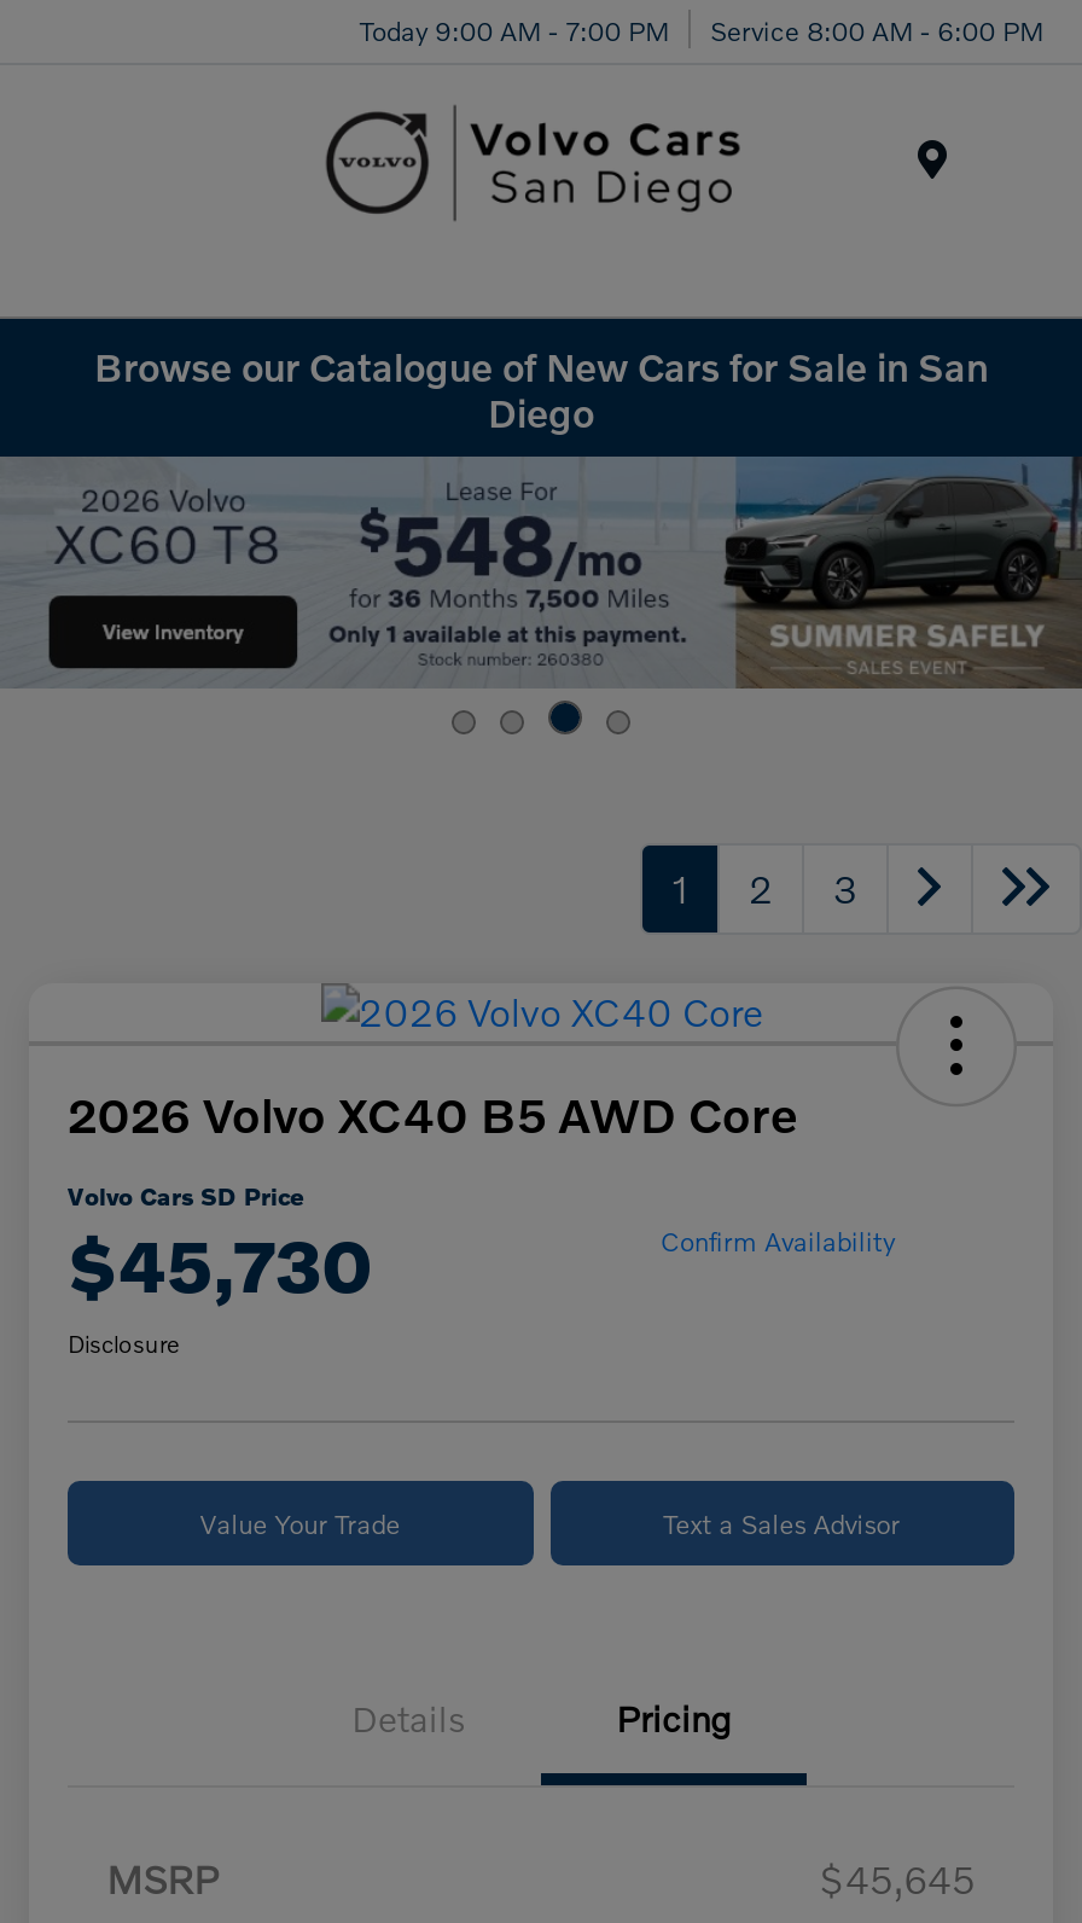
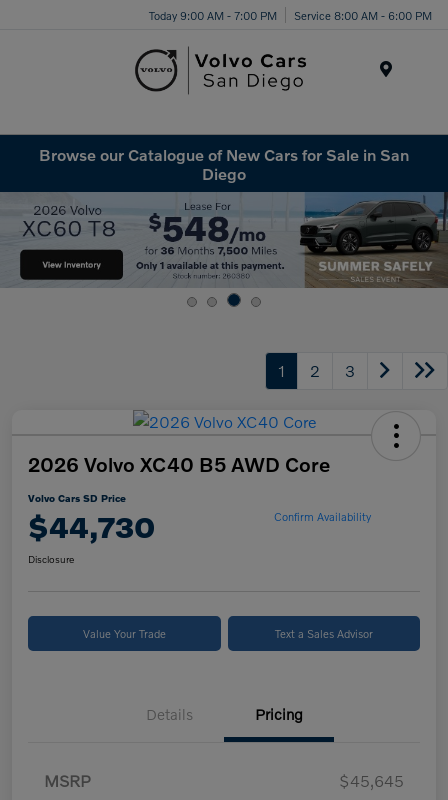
[68,1222,372,1306] $45,730 -> [28,509,155,544] $44,730

